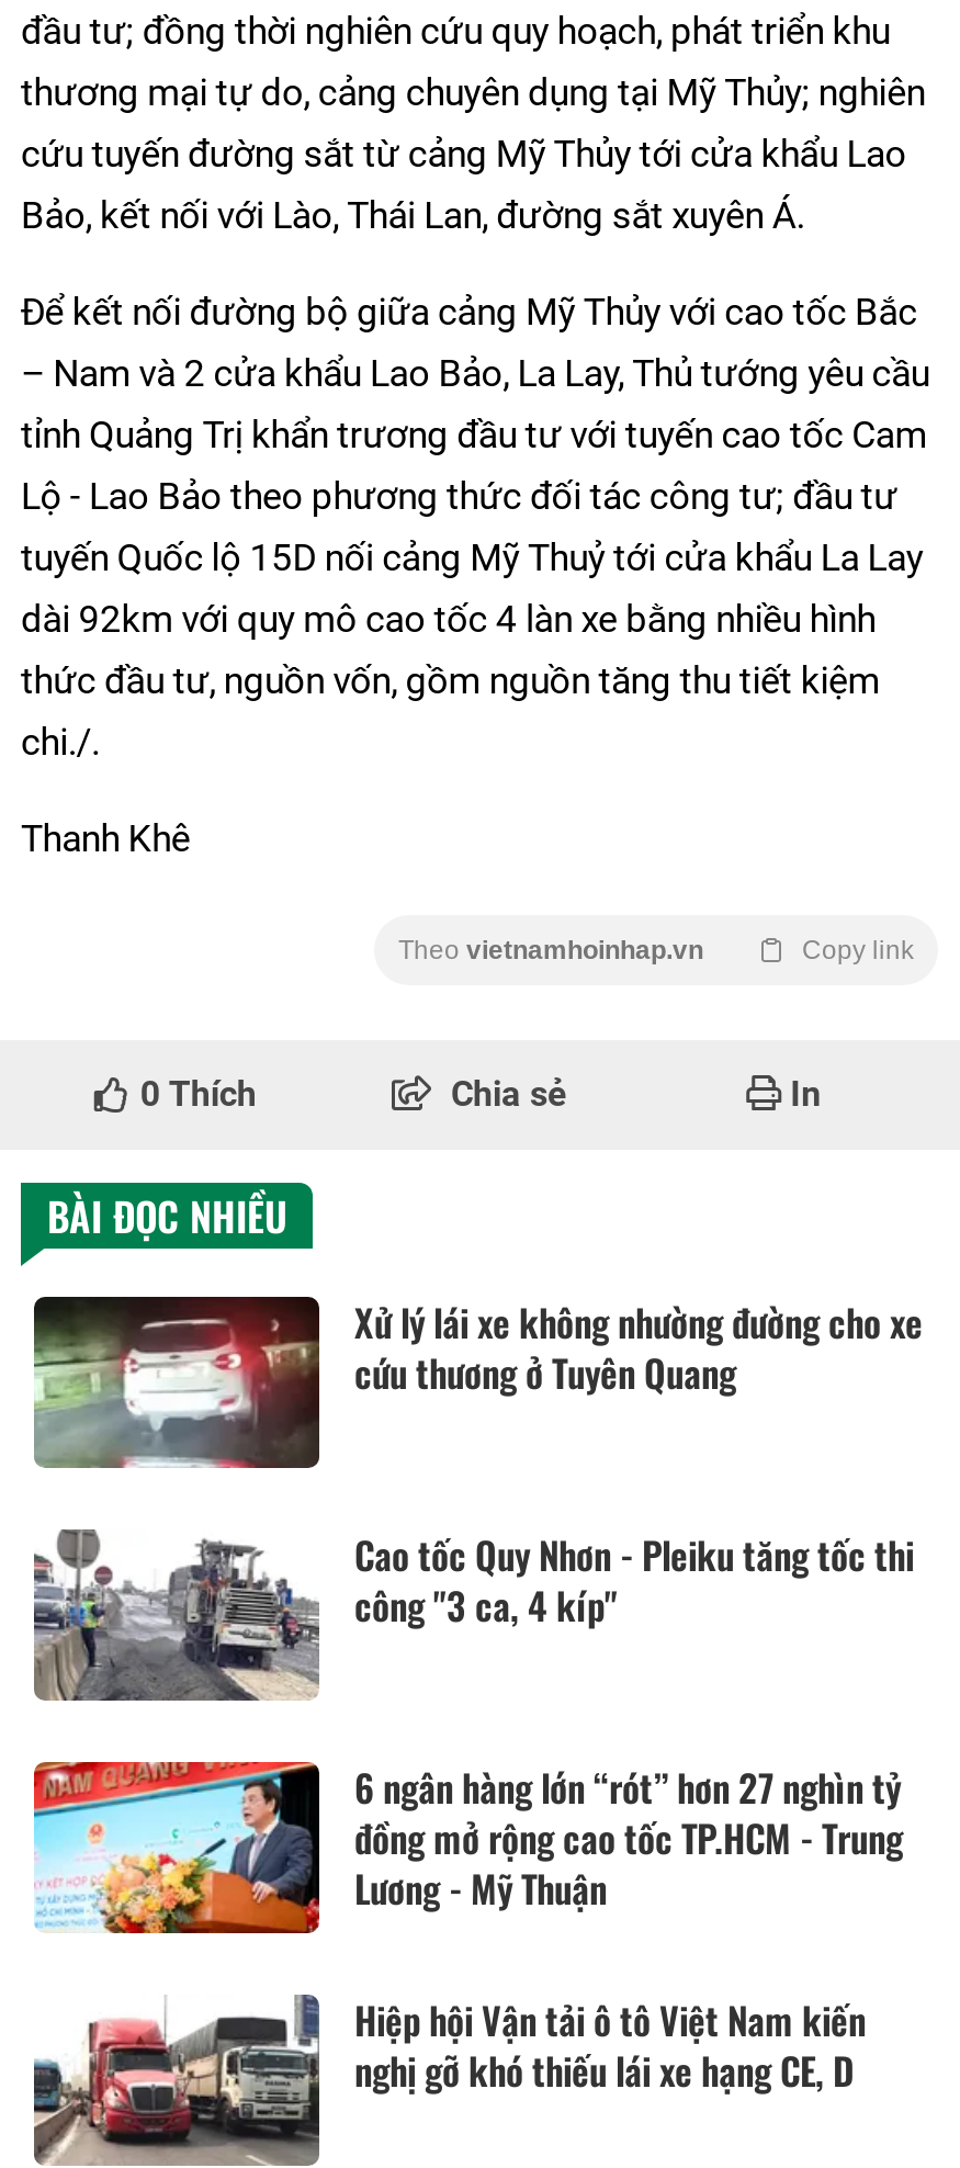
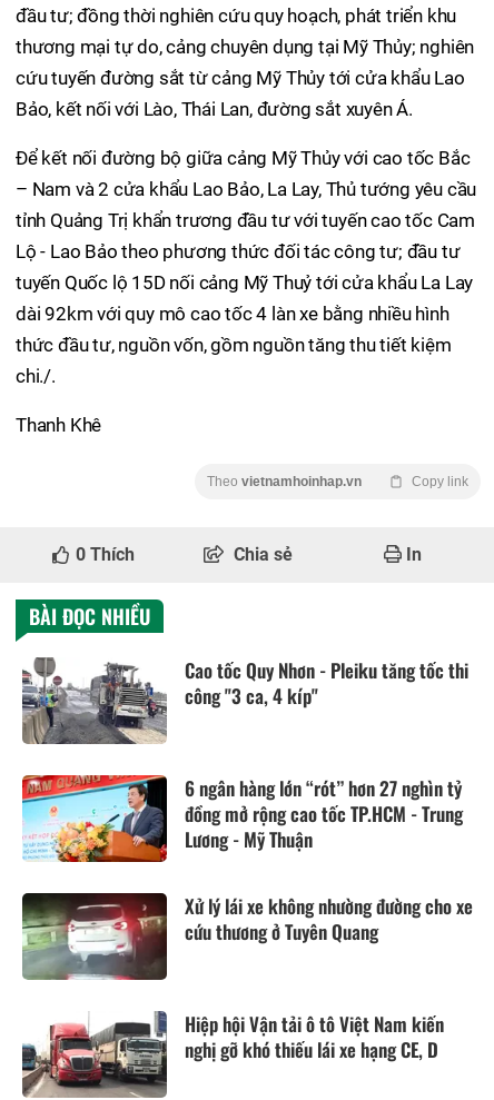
moved [32,1295,923,1470] -> [21,892,473,980]: [image] | Xử lý lái xe không nhường đường cho xe | cứu thương ở Tuyên Quang
moved [30,1527,914,1916] -> [20,656,468,853]: [image] | Cao tốc Quy Nhơn - Pleiku tăng tốc thi | công "3 ca, 4 kíp" | 6 ngân hàng lớn “rót” hơn 27 nghìn tỷ | Lương - Mỹ Thuận

